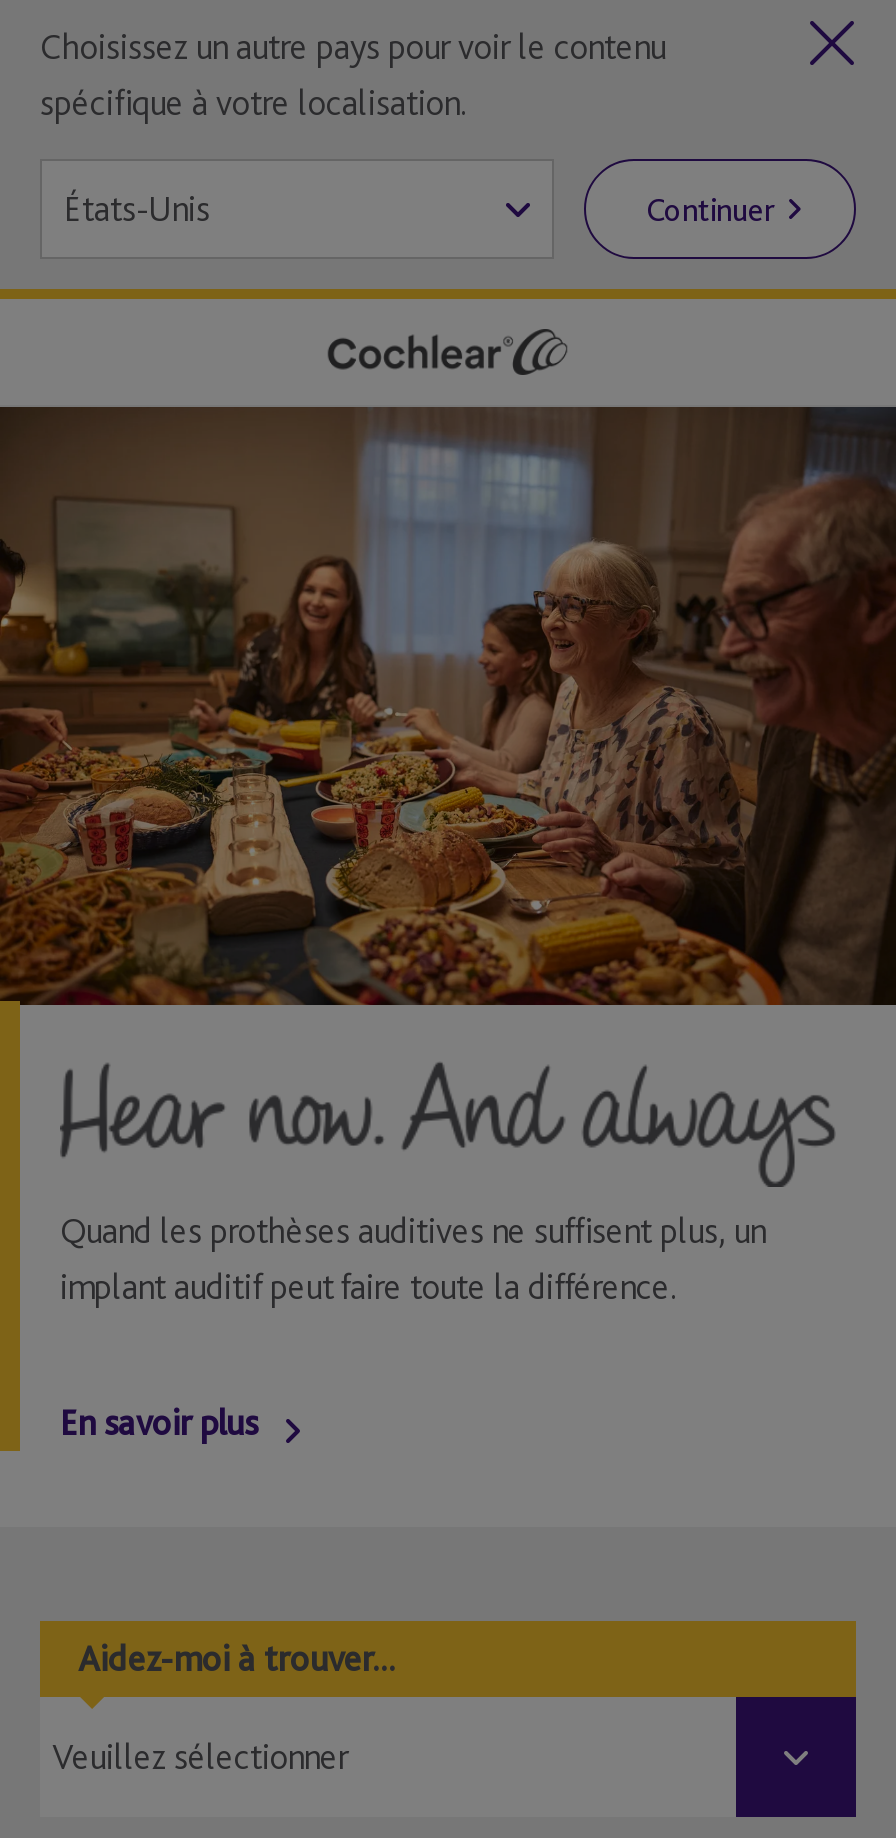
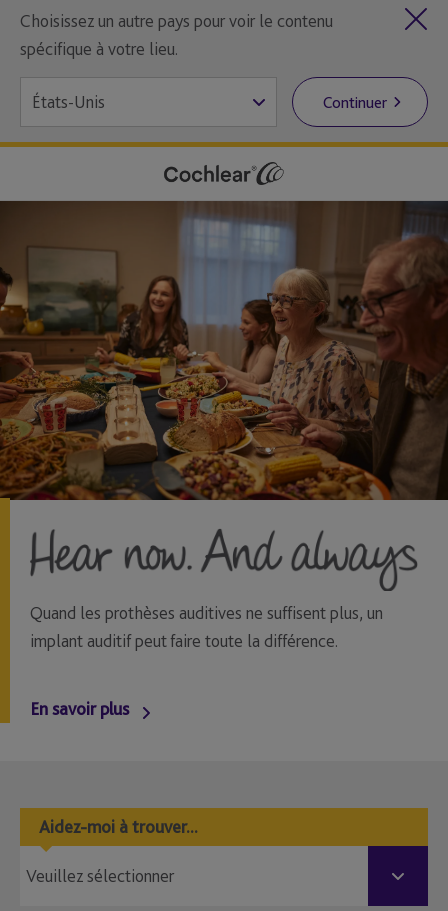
[40,81,466,123] spécifique à votre localisation. -> [20,38,178,59] spécifique à votre lieu.

